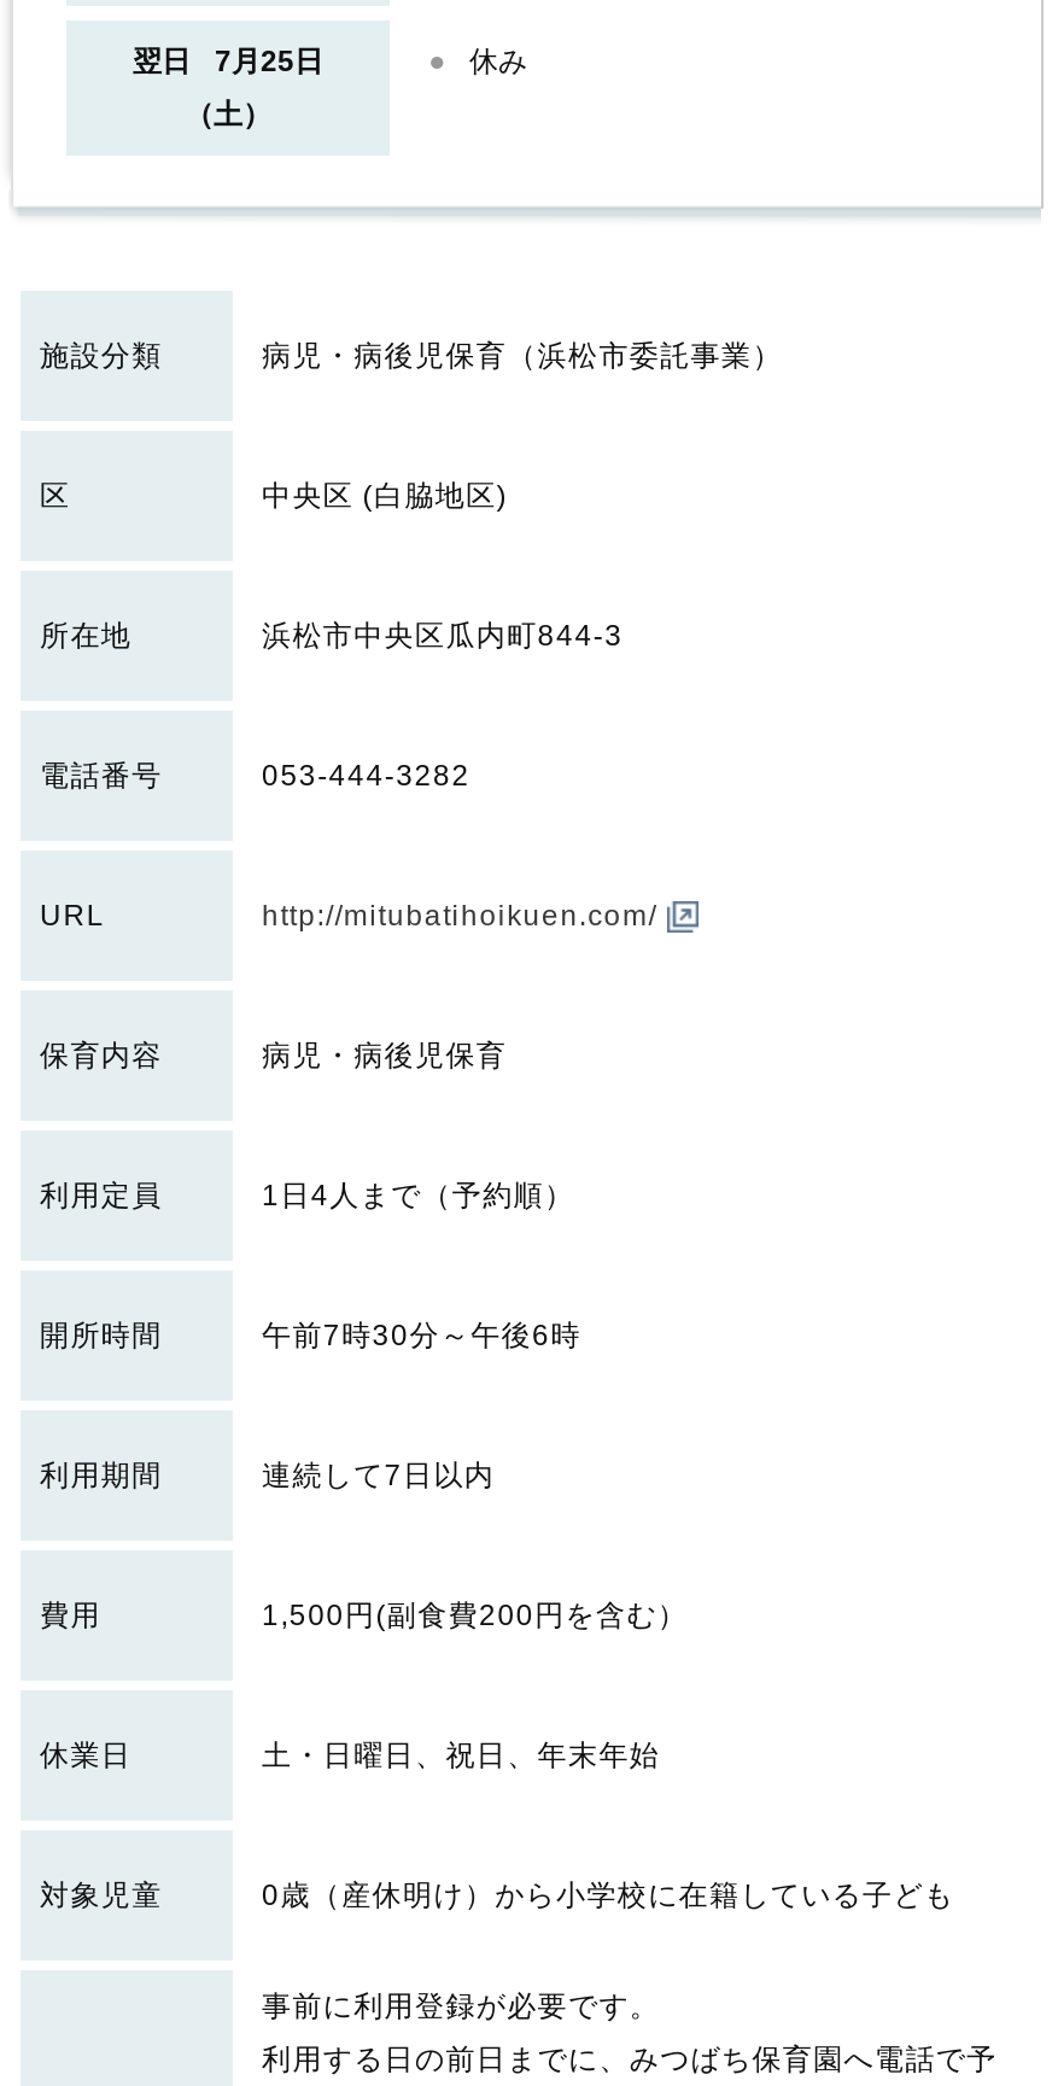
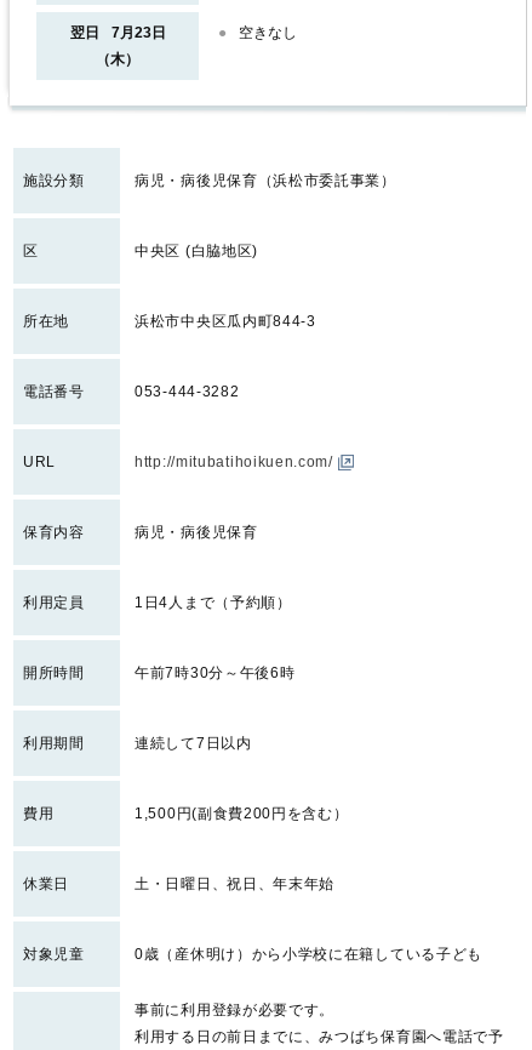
[133,45,323,78] 翌日 7月25日 -> [70,24,165,41] 翌日 7月23日
[469,45,527,78] 休み -> [239,24,297,41] 空きなし
[185,98,271,132] （土） -> [96,51,139,68] （木）

